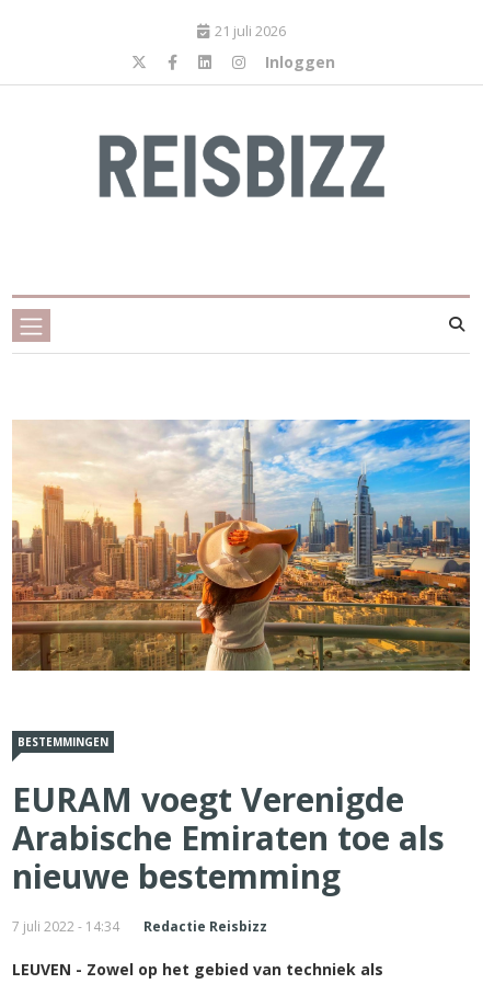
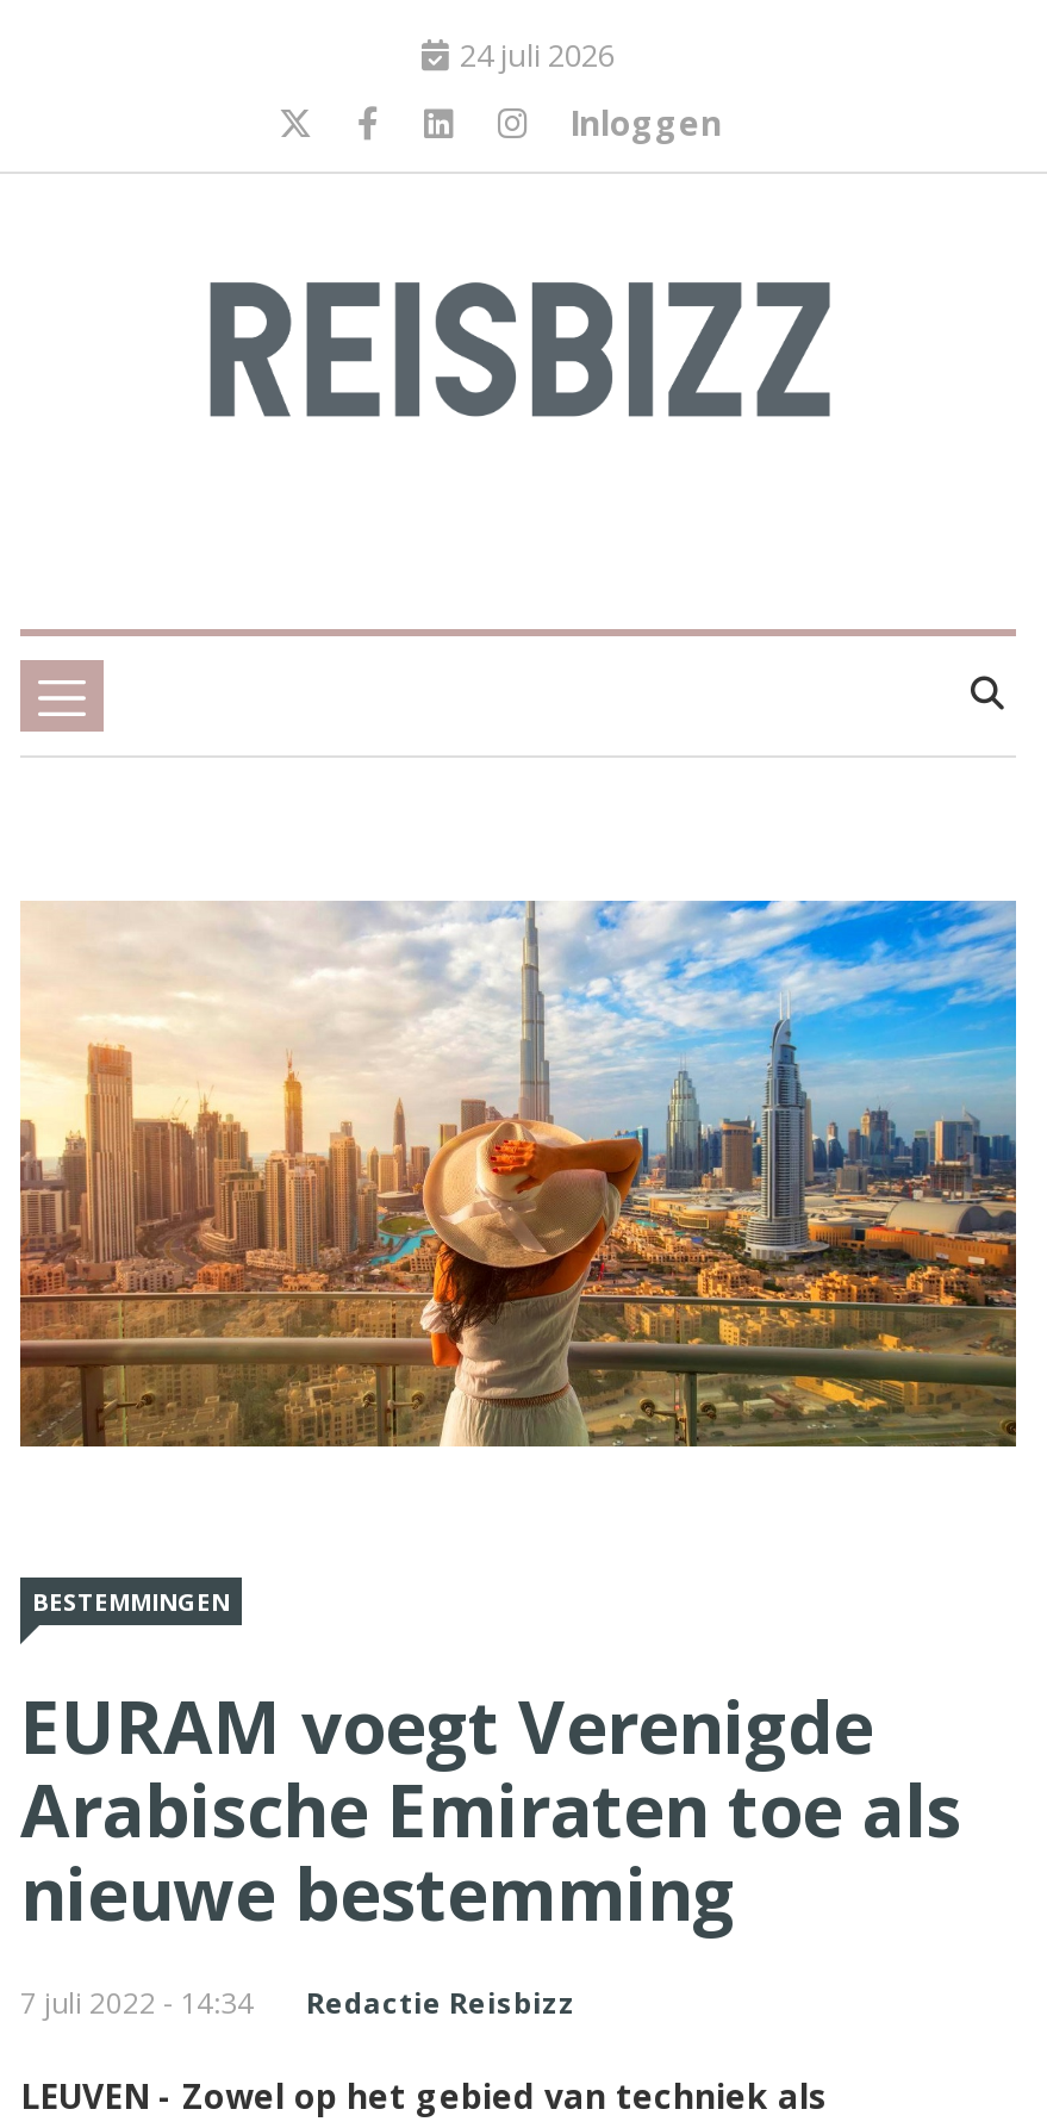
[214,21,285,41] 21 juli 2026 -> [460,33,615,76] 24 juli 2026

